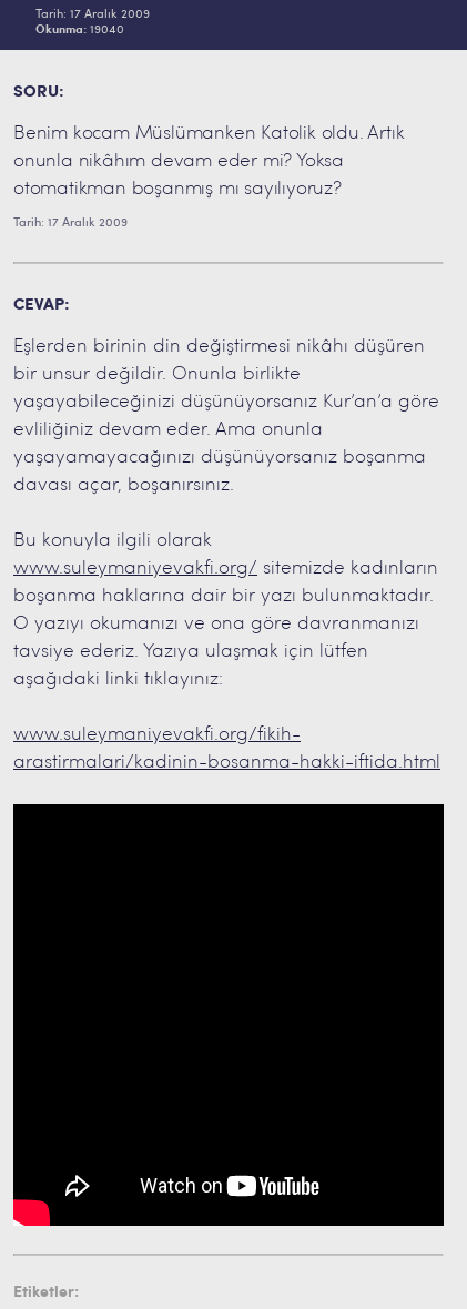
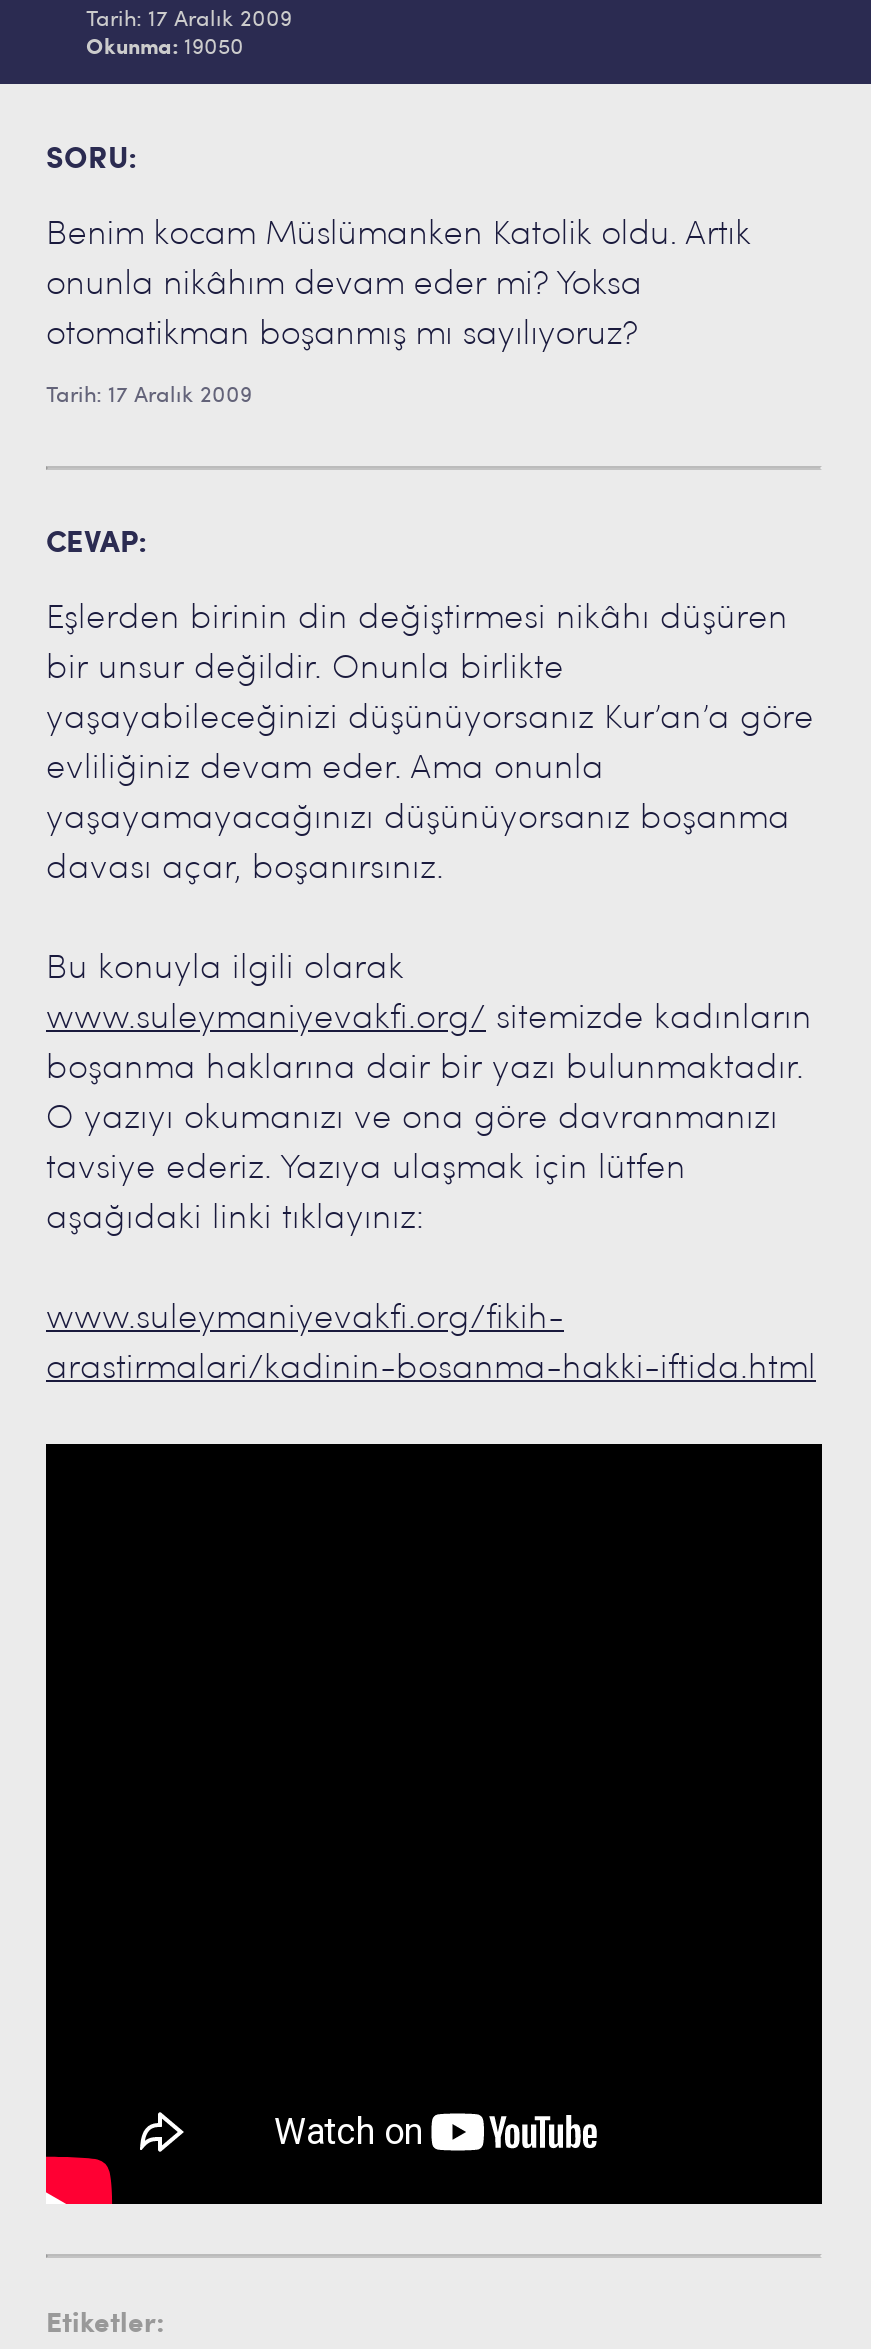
[35,24,124,37] Okunma: 19040 -> [86,38,244,60] Okunma: 19050

